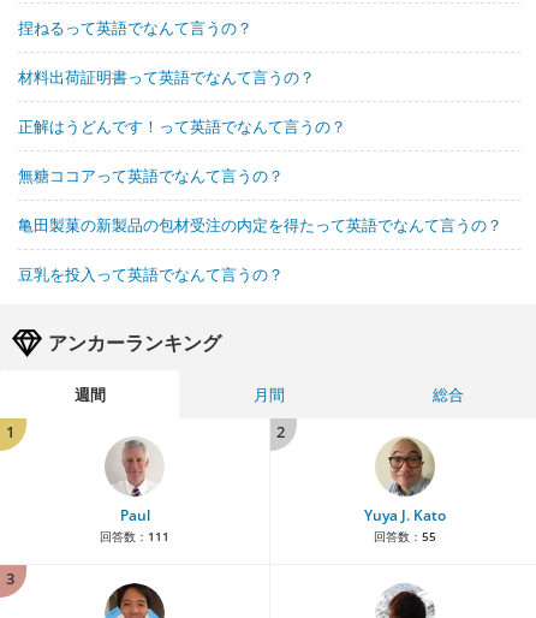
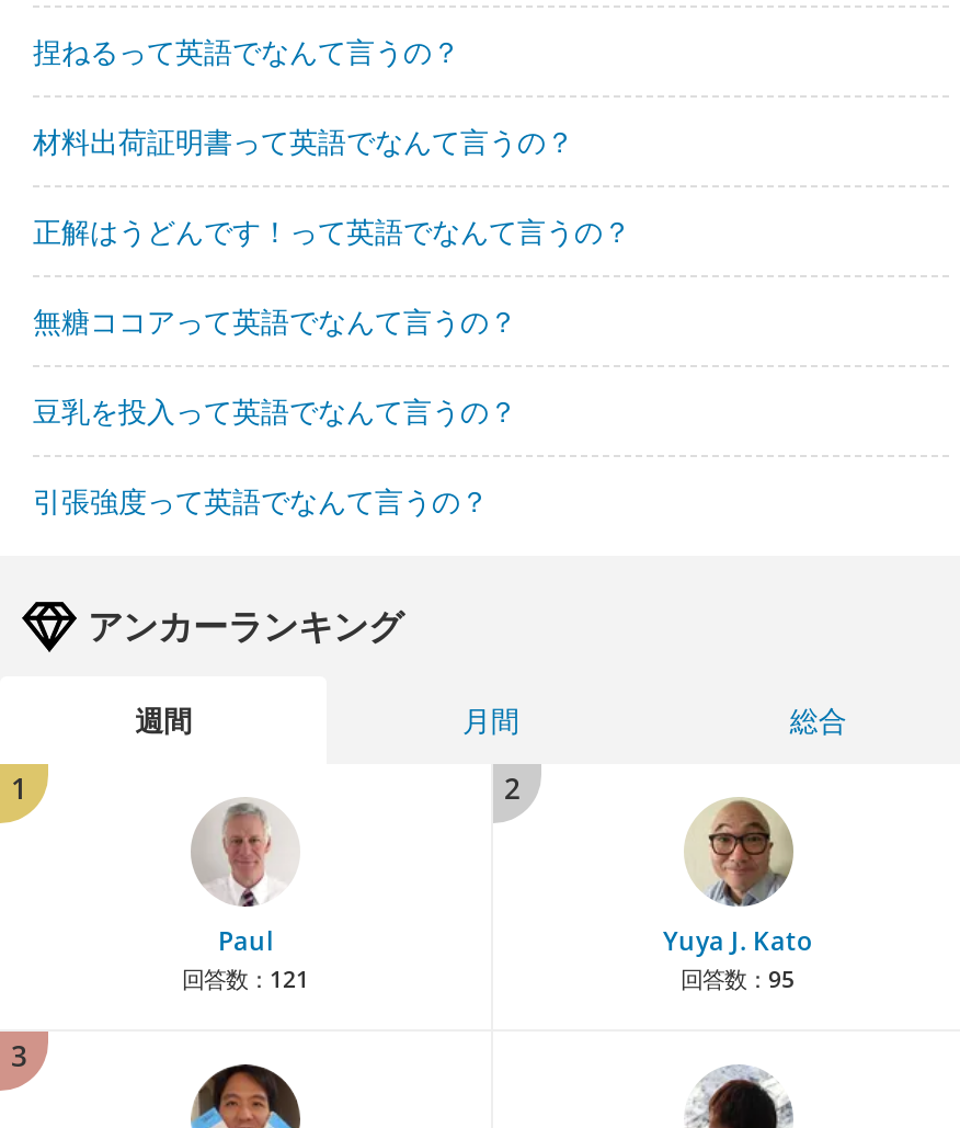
[18,214,502,235] 亀田製菓の新製品の包材受注の内定を得たって英語でなんて言うの？ -> none
moved [18,263,284,284] -> [33,390,517,430]: 豆乳を投入って英語でなんて言うの？
none -> [33,480,489,520] 引張強度って英語でなんて言うの？
[100,527,169,544] 回答数：111 -> [182,963,309,993] 回答数：121
[373,527,436,544] 回答数：55 -> [681,963,795,993] 回答数：95

